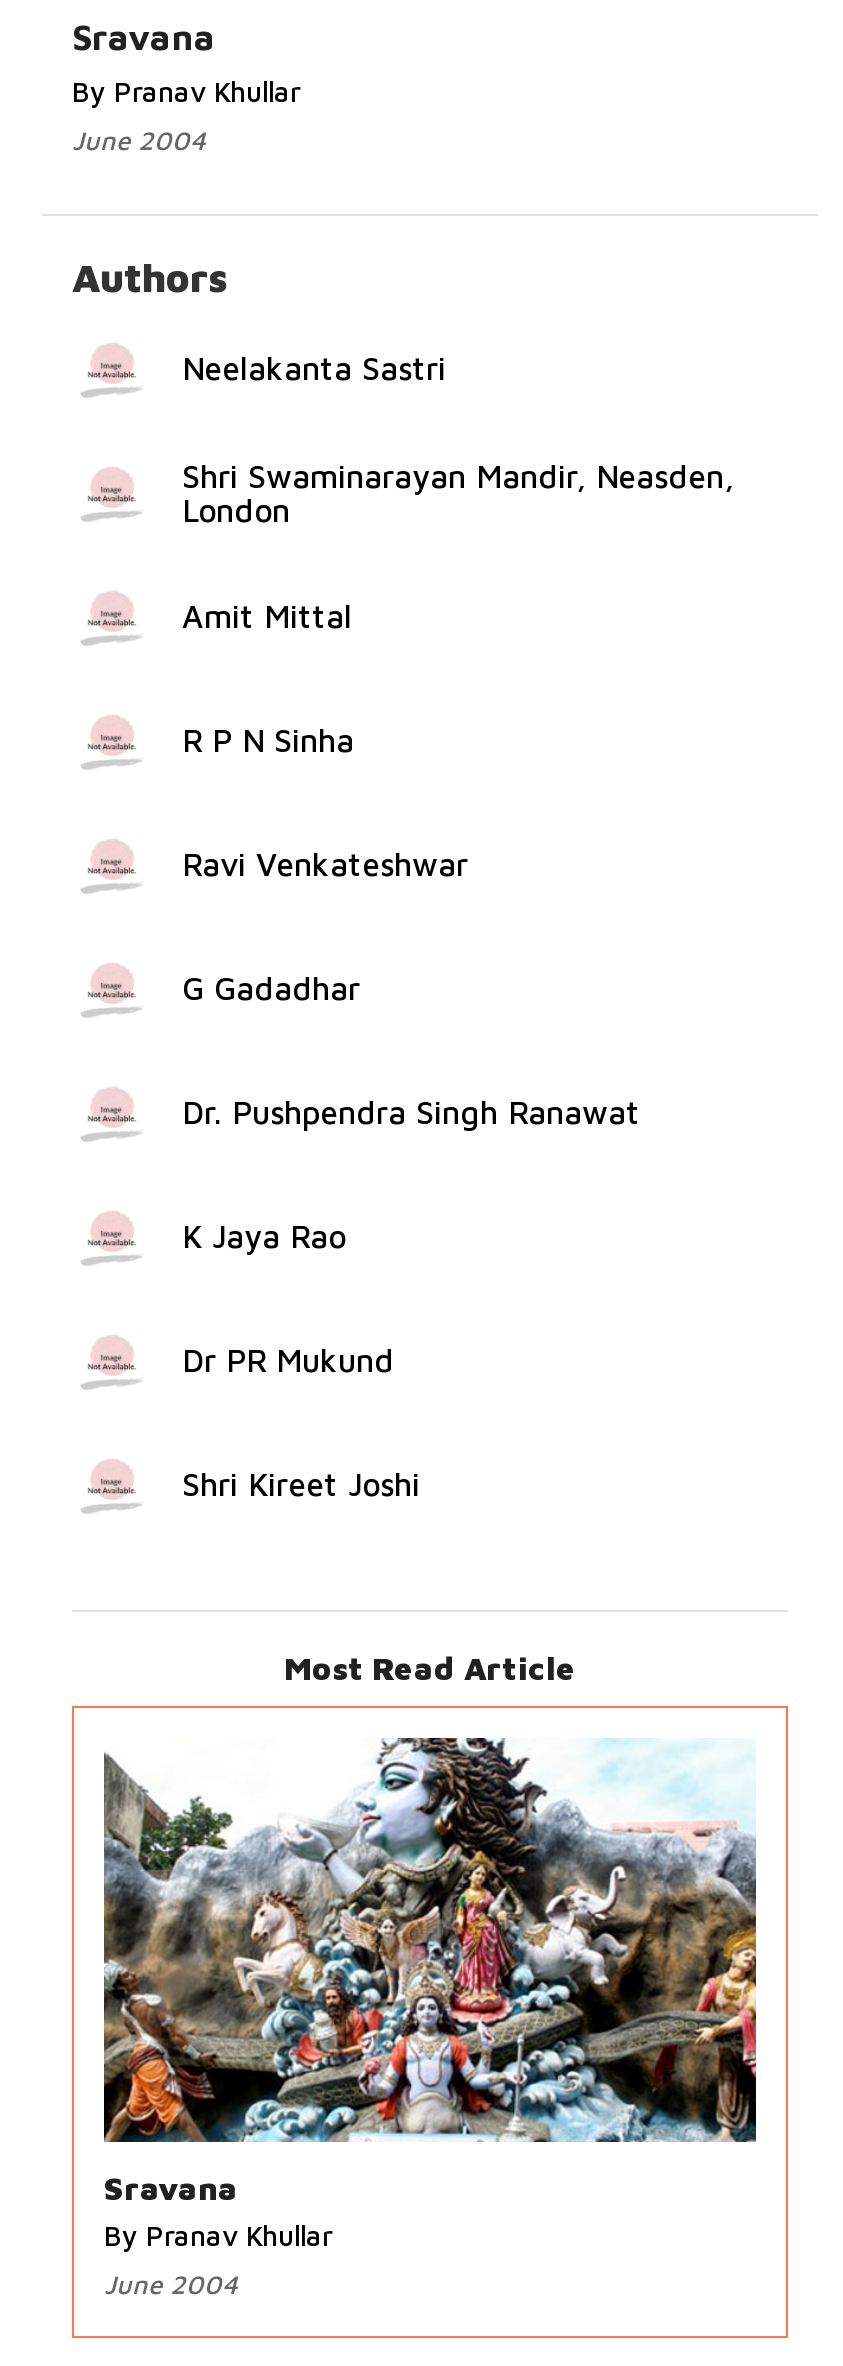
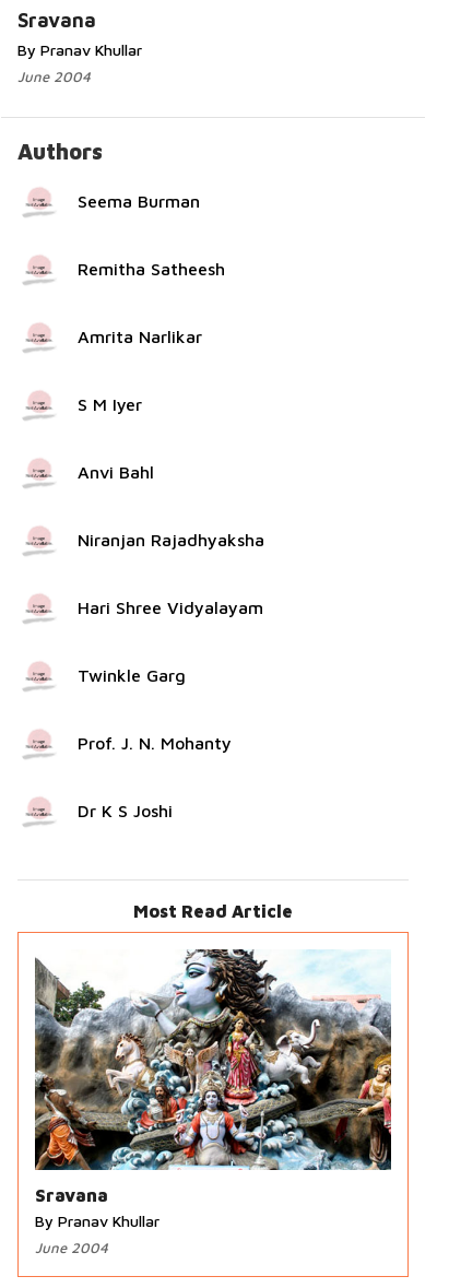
[182,350,446,386] Neelakanta Sastri -> [78,191,200,211] Seema Burman
[182,458,734,528] Shri Swaminarayan Mandir, Neasden, | London -> [78,259,225,279] Remitha Satheesh
[182,598,352,634] Amit Mittal -> [78,327,202,346] Amrita Narlikar
[182,722,354,758] R P N Sinha -> [78,394,142,414] S M Iyer
[182,846,468,882] Ravi Venkateshwar -> [78,462,154,482] Anvi Bahl
[182,970,360,1006] G Gadadhar -> [78,530,264,550] Niranjan Rajadhyaksha
[182,1094,640,1130] Dr. Pushpendra Singh Ranawat -> [78,598,263,617] Hari Shree Vidyalayam
[182,1218,346,1254] K Jaya Rao -> [78,665,186,685] Twinkle Garg
[182,1342,394,1378] Dr PR Mukund -> [78,733,232,753] Prof. J. N. Mohanty
[182,1466,420,1502] Shri Kireet Joshi -> [78,801,173,820] Dr K S Joshi

